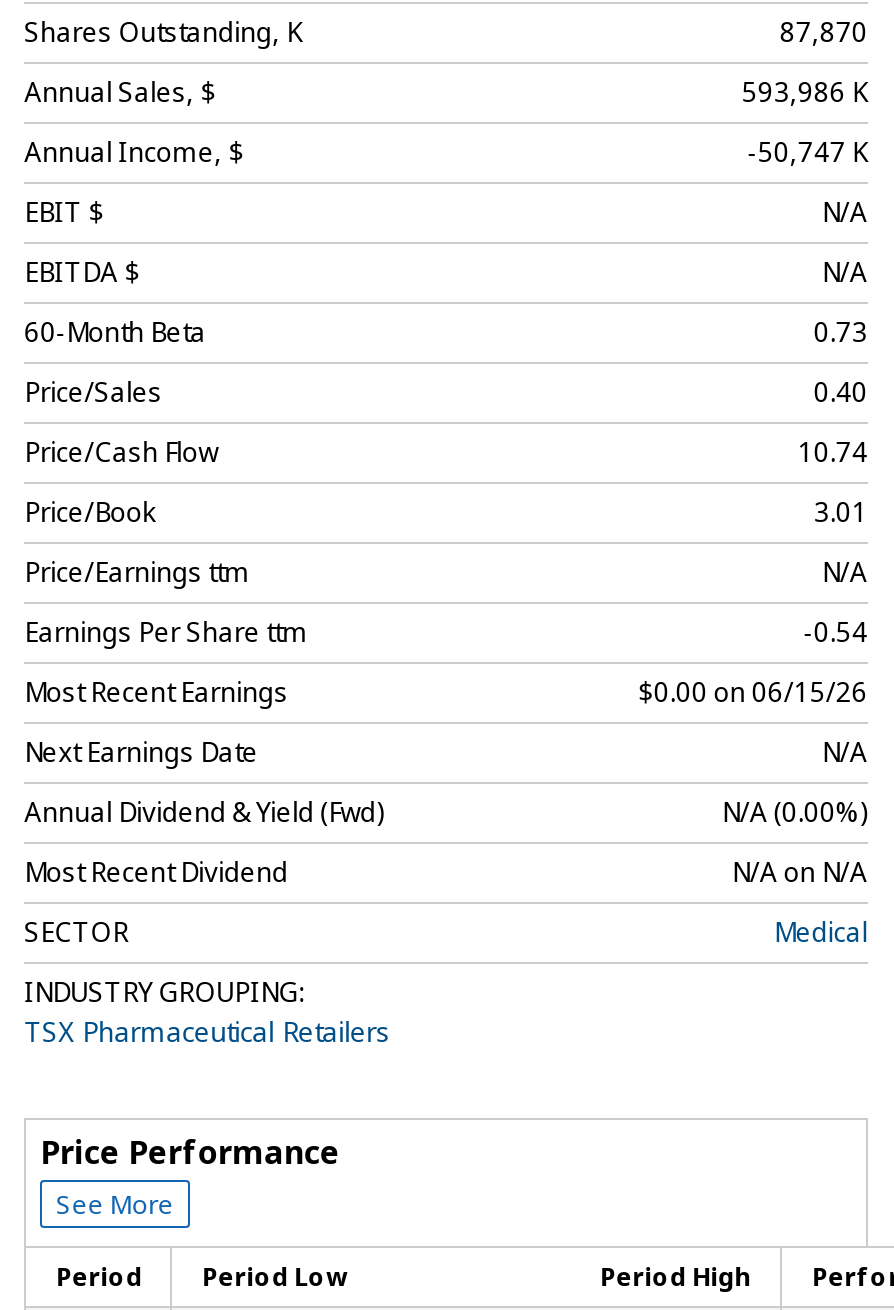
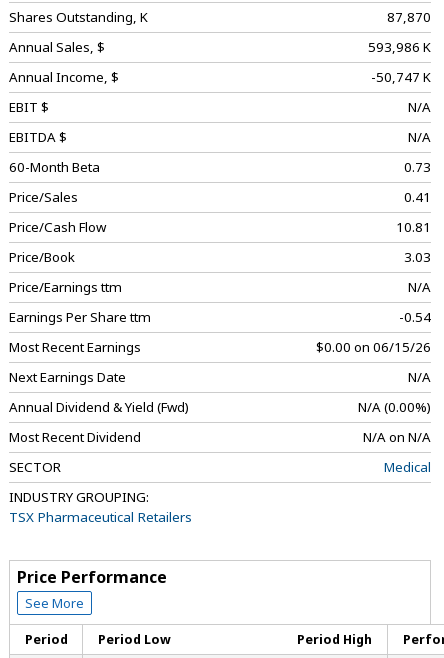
[814,374,868,410] 0.40 -> [404,188,431,206] 0.41
[798,434,868,470] 10.74 -> [396,218,431,236] 10.81
[814,494,868,530] 3.01 -> [404,248,431,266] 3.03

